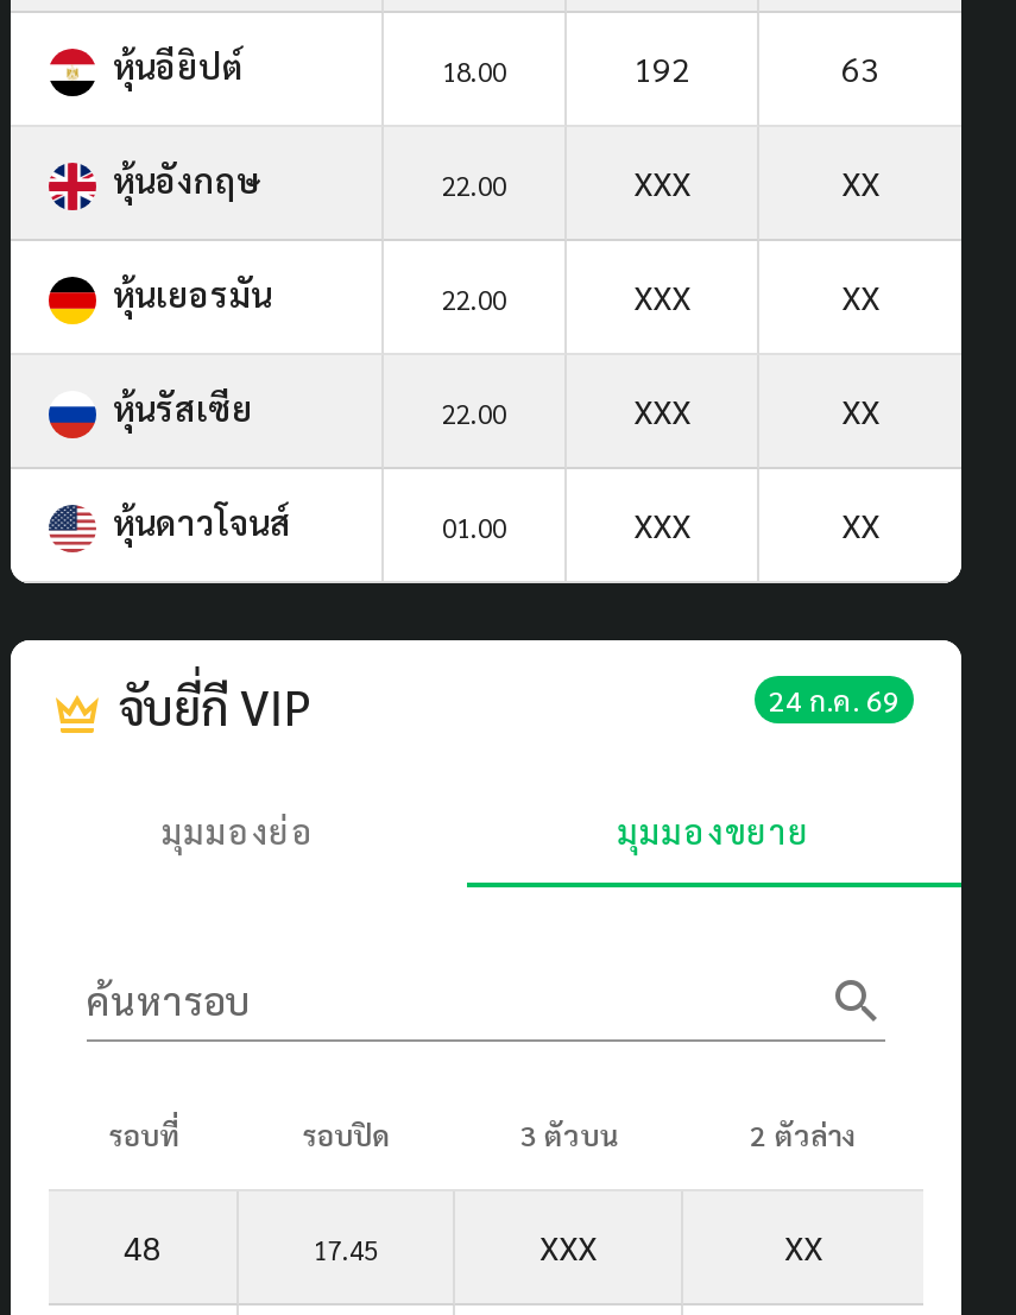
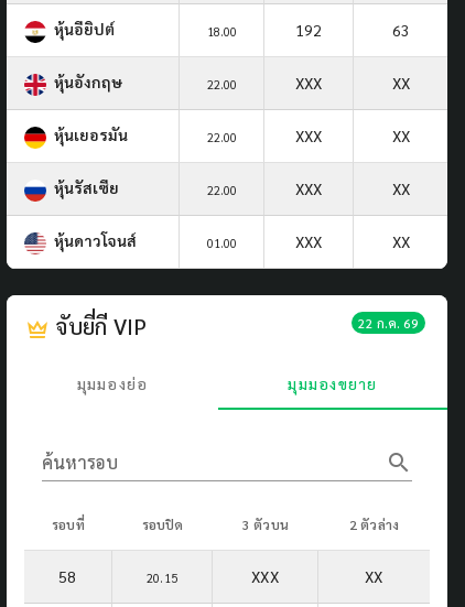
[769,680,900,718] 24 ก.ค. 69 -> [358,314,419,331] 22 ก.ค. 69
[123,1224,162,1267] 48 -> [59,566,77,586] 58
[313,1231,379,1267] 17.45 -> [147,569,177,586] 20.15

